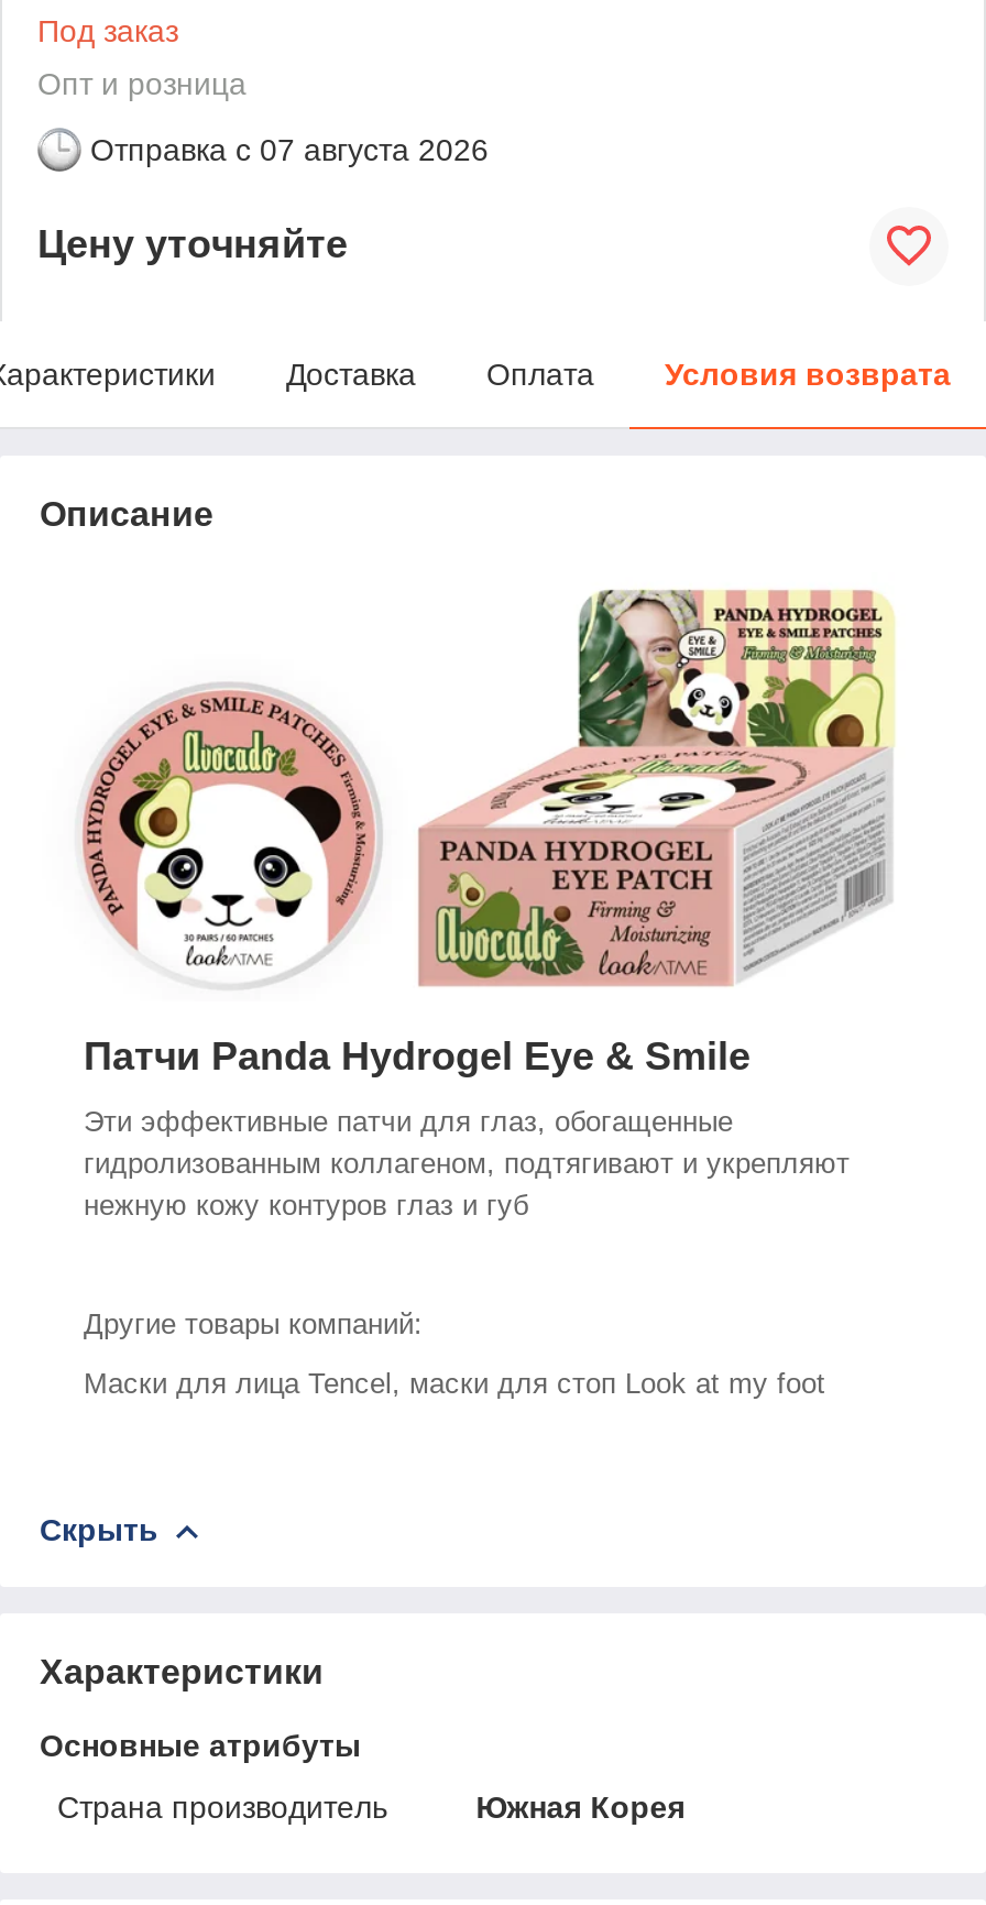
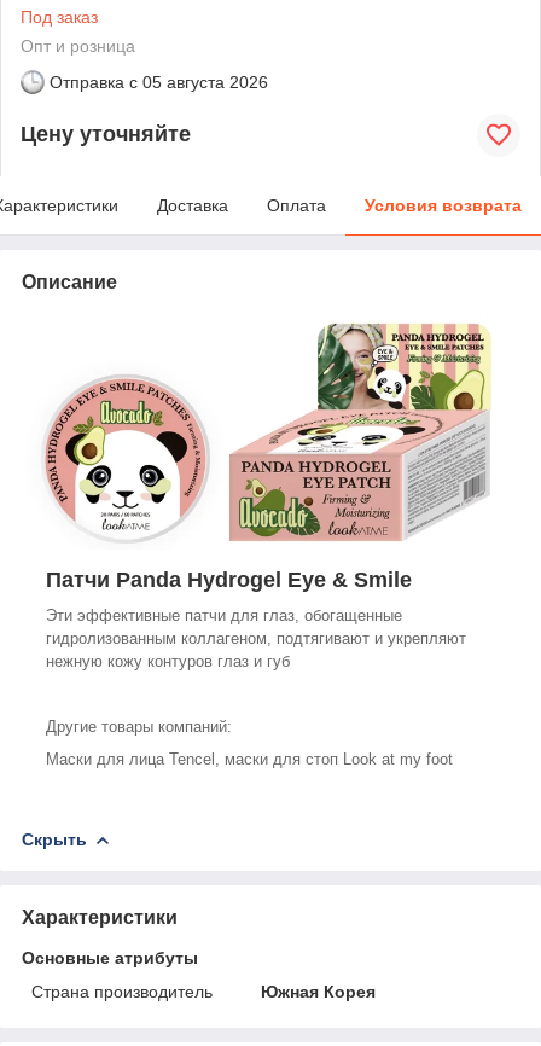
[90,132,489,167] Отправка с 07 августа 2026 -> [50,72,268,92] Отправка с 05 августа 2026

